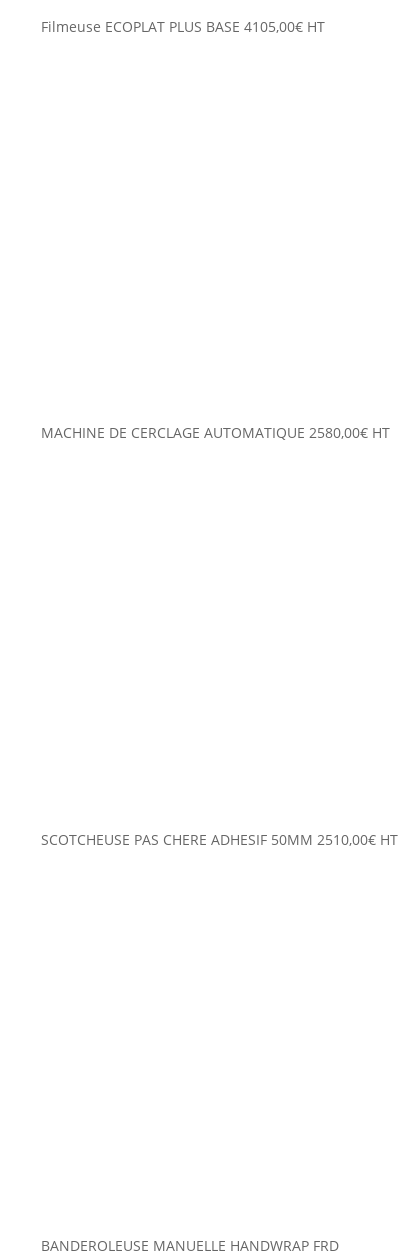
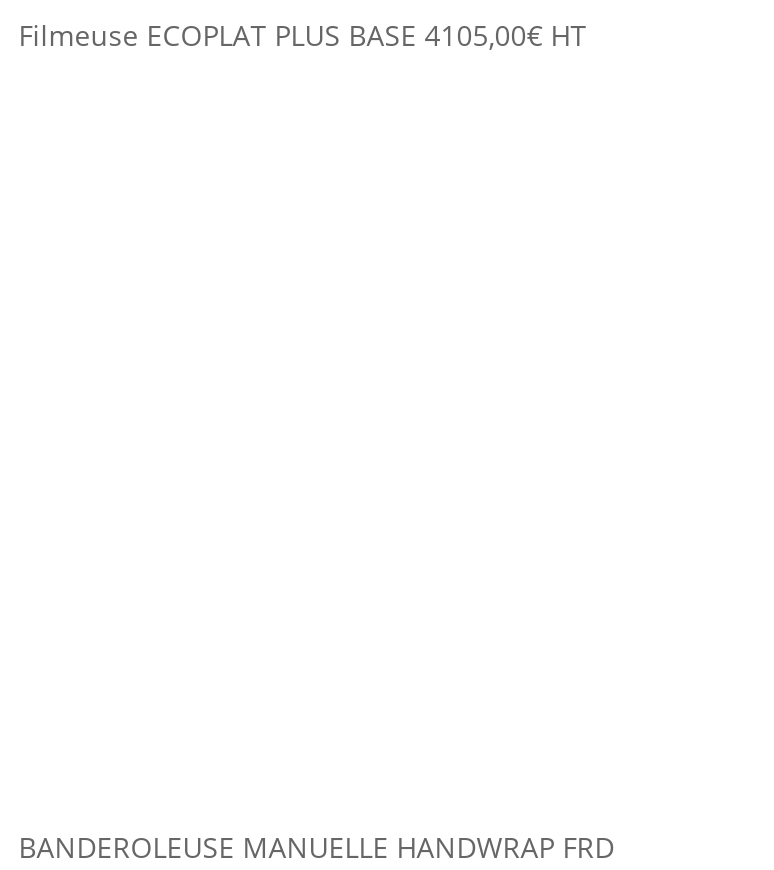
[41,423,390,442] MACHINE DE CERCLAGE AUTOMATIQUE 2580,00€ HT -> none
[41,830,398,849] SCOTCHEUSE PAS CHERE ADHESIF 50MM 2510,00€ HT -> none

